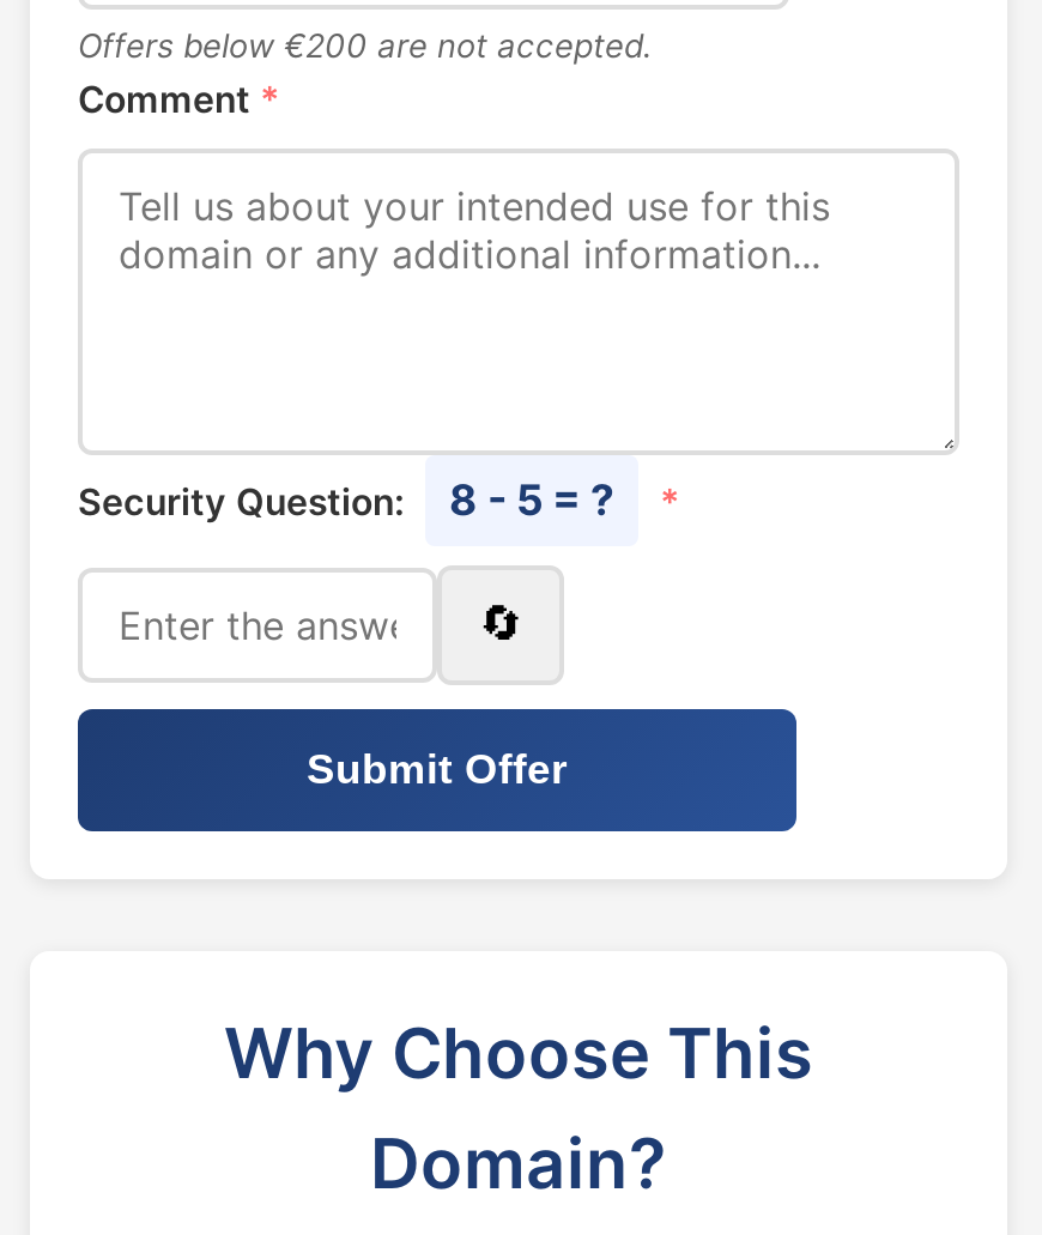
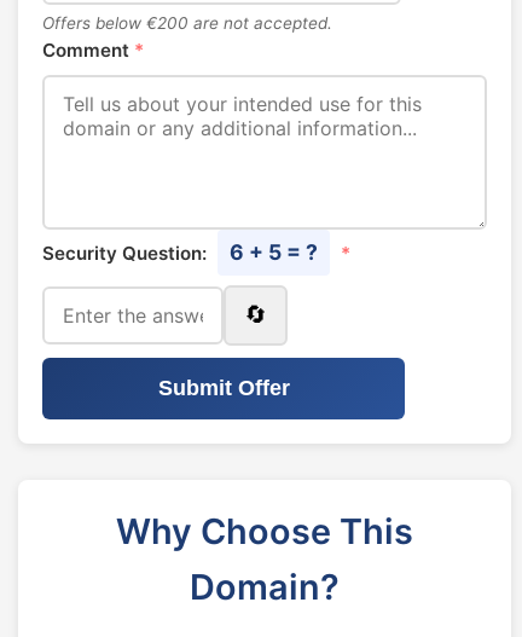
[449,474,614,525] 8 - 5 = ? -> [230,239,318,265] 6 + 5 = ?

